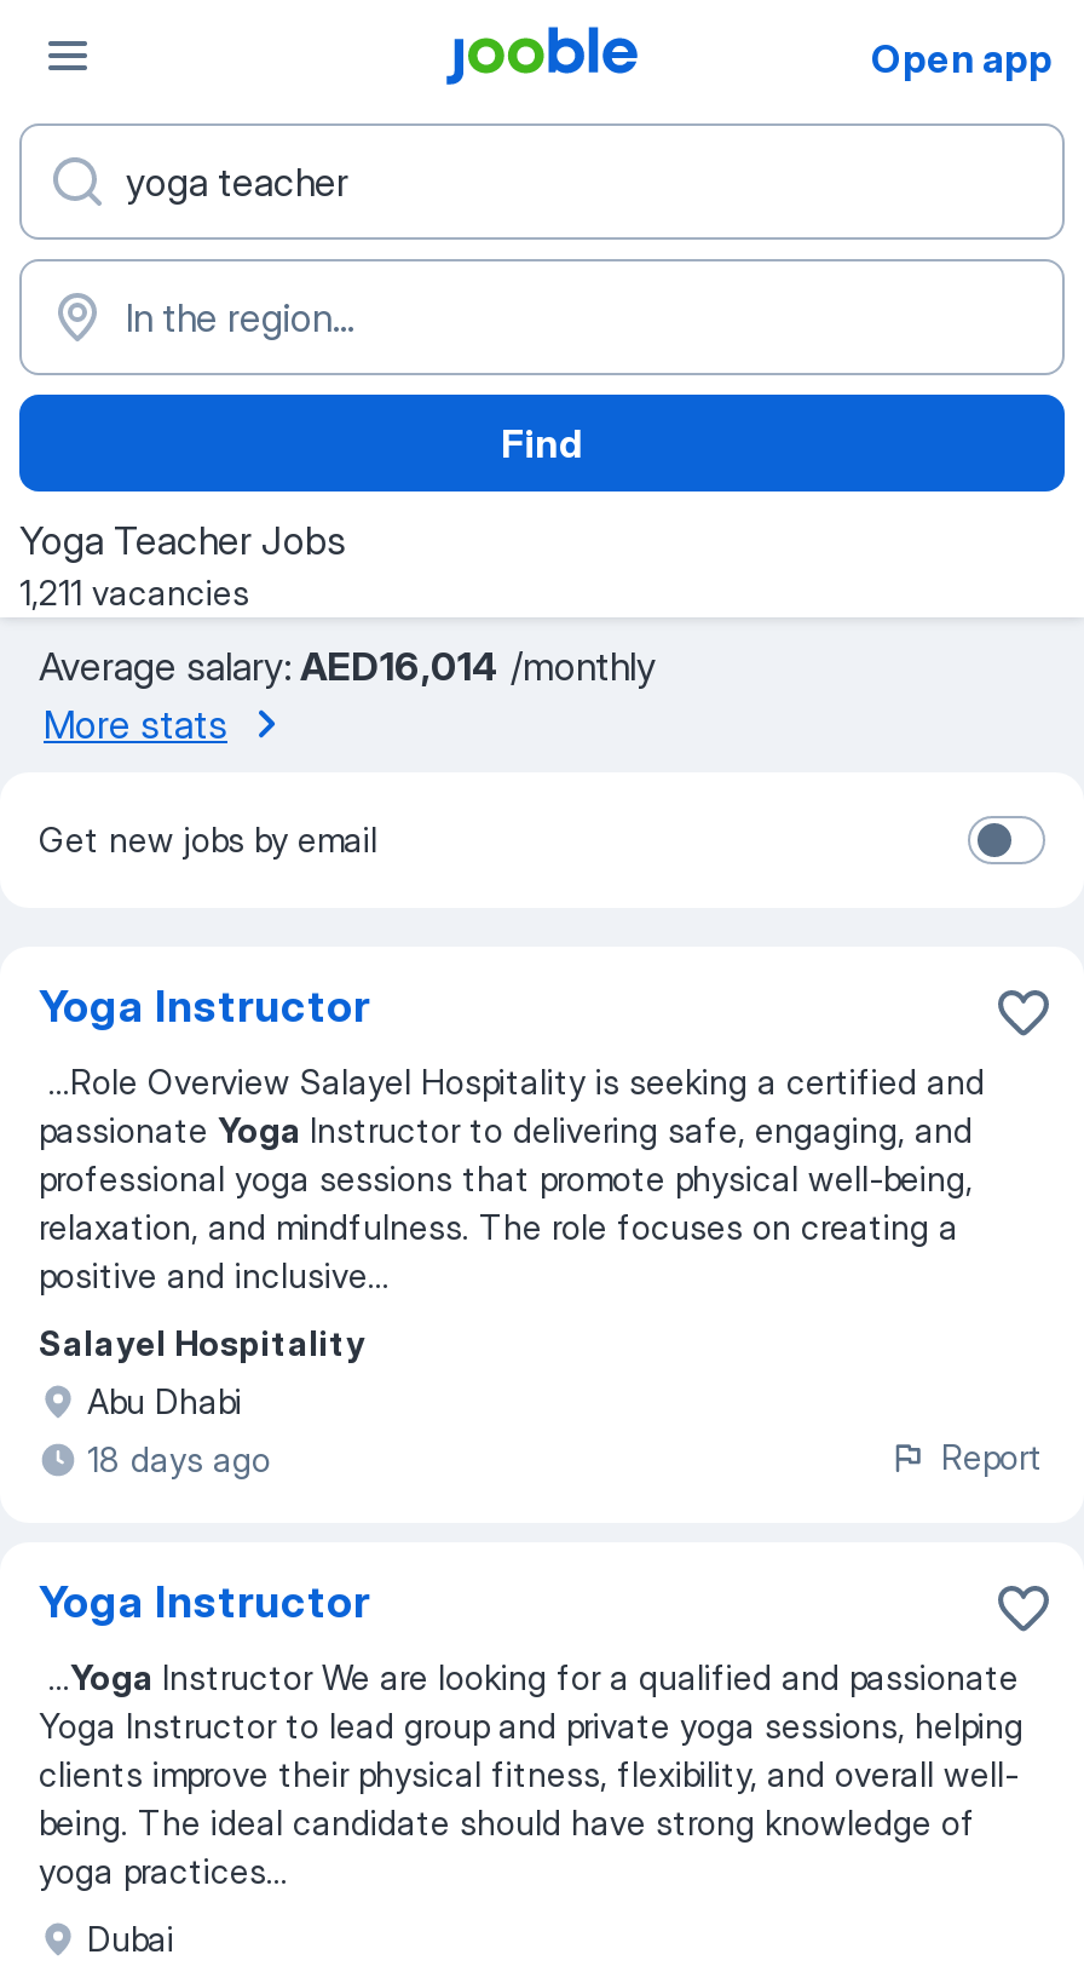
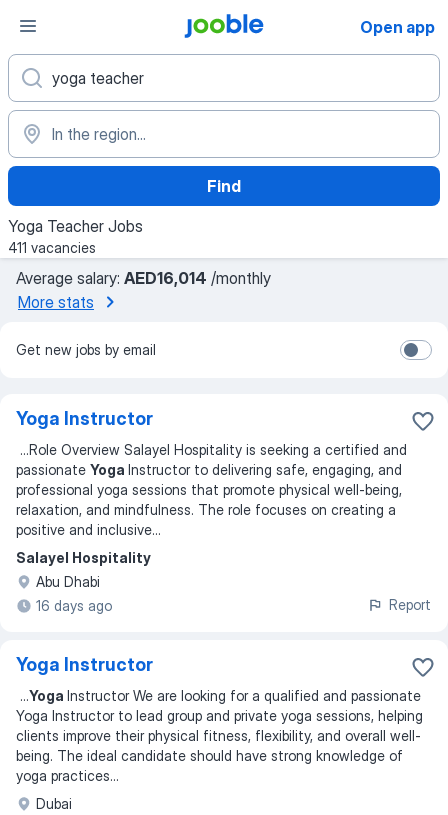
[19,571,249,613] 1,211 vacancies -> [8,239,96,256] 411 vacancies
[87,1438,271,1479] 18 days ago -> [36,597,112,614] 16 days ago

